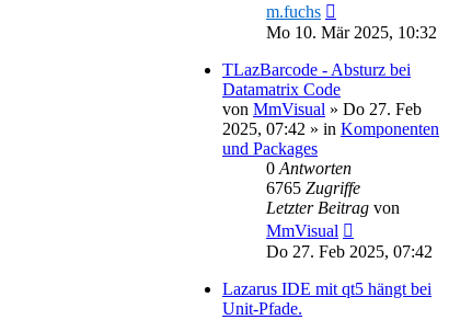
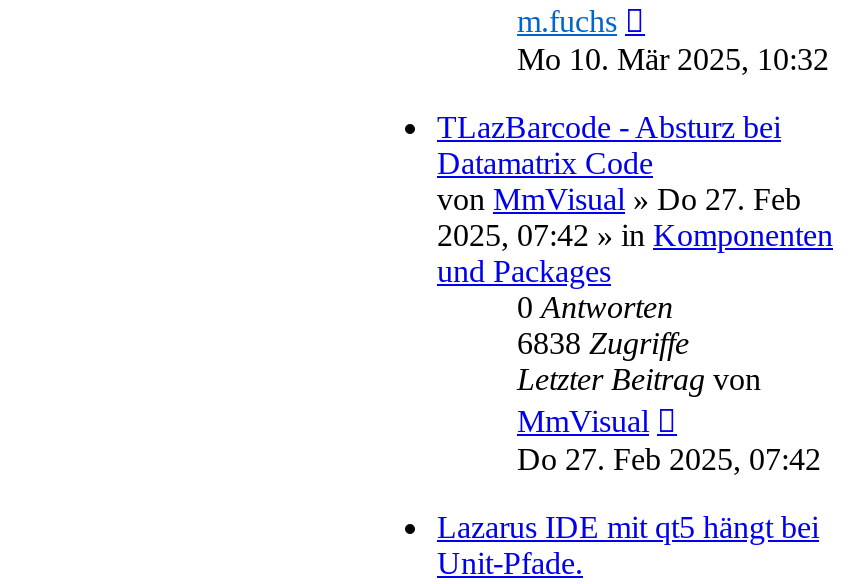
[266,179,360,197] 6765 Zugriffe -> [517,326,689,360] 6838 Zugriffe

